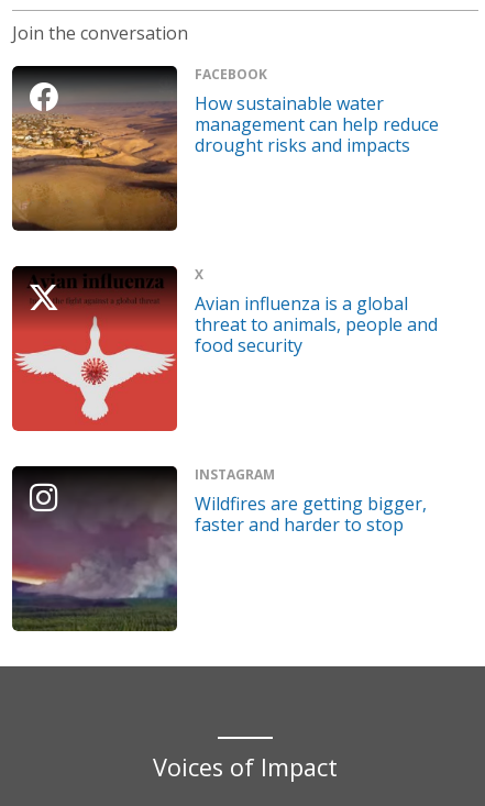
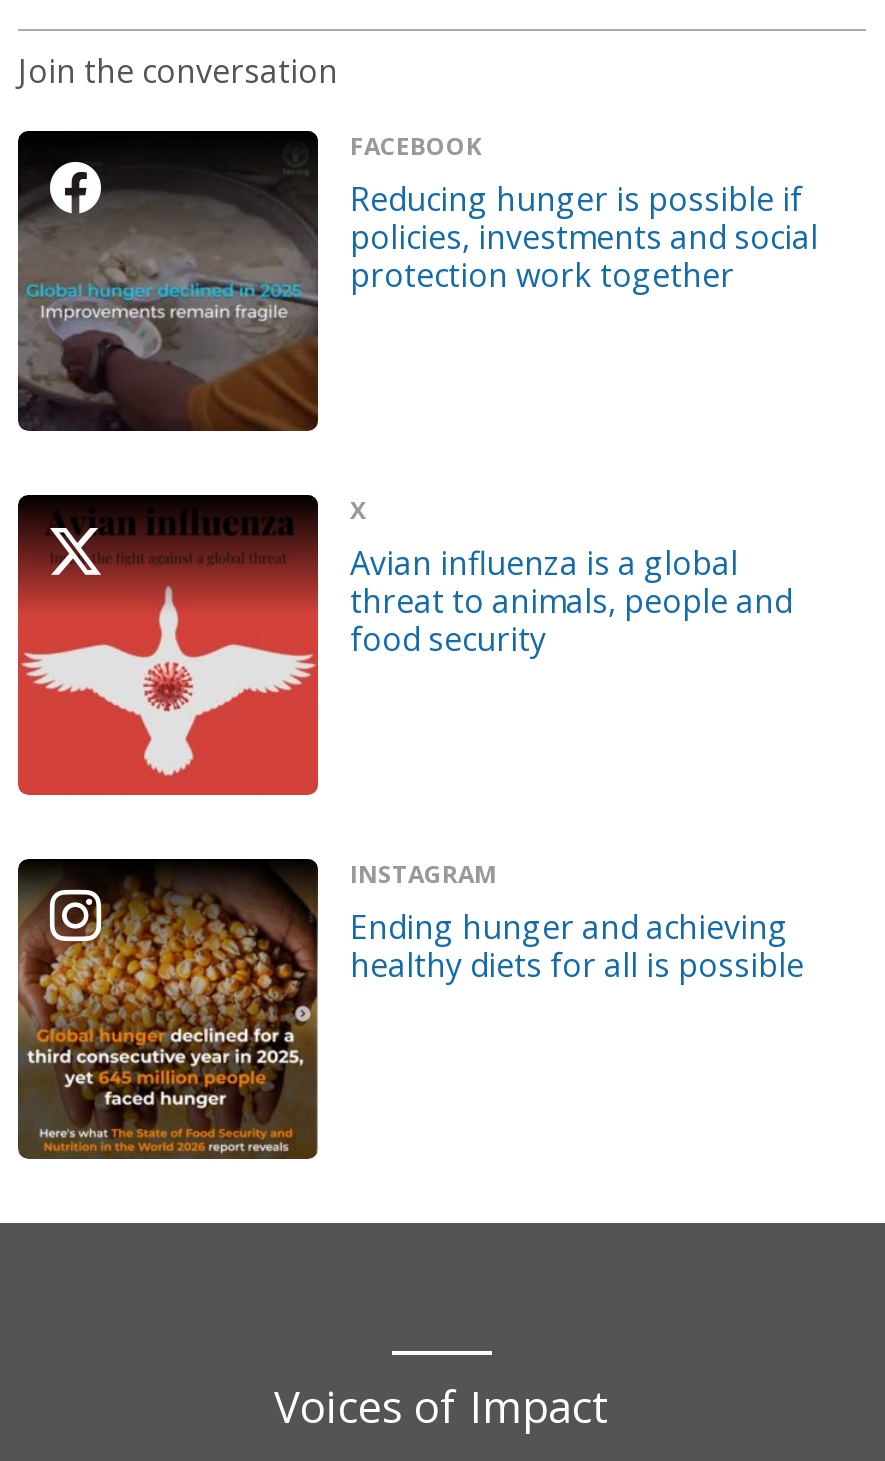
[11,75,439,231] [image] | How sustainable water | management can help reduce | drought risks and impacts -> [16,149,818,431] [image] | Reducing hunger is possible if | policies, investments and social | protection work together
[11,482,427,629] [image] | Wildfires are getting bigger, | faster and harder to stop -> [16,887,804,1153] [image] | Ending hunger and achieving | healthy diets for all is possible

